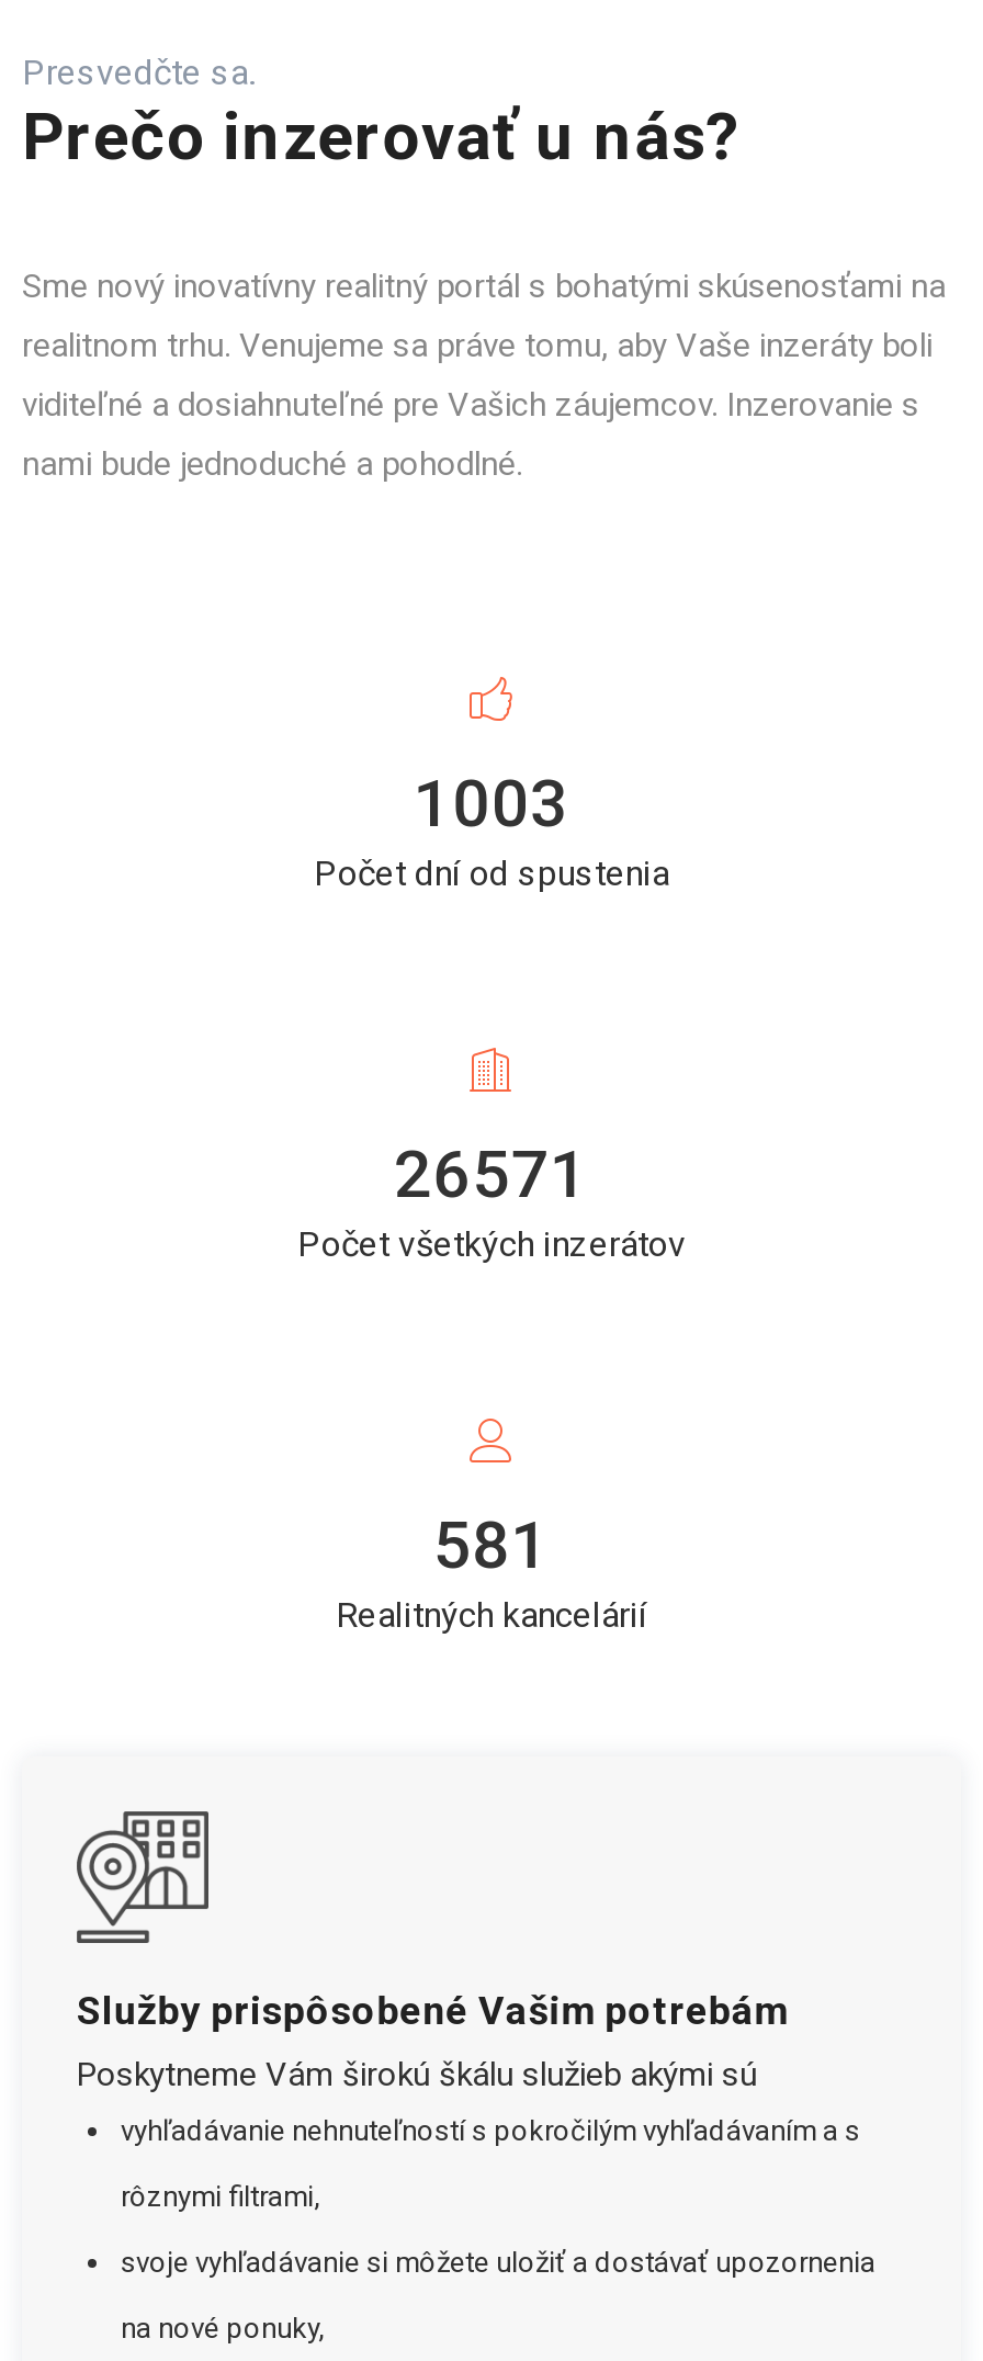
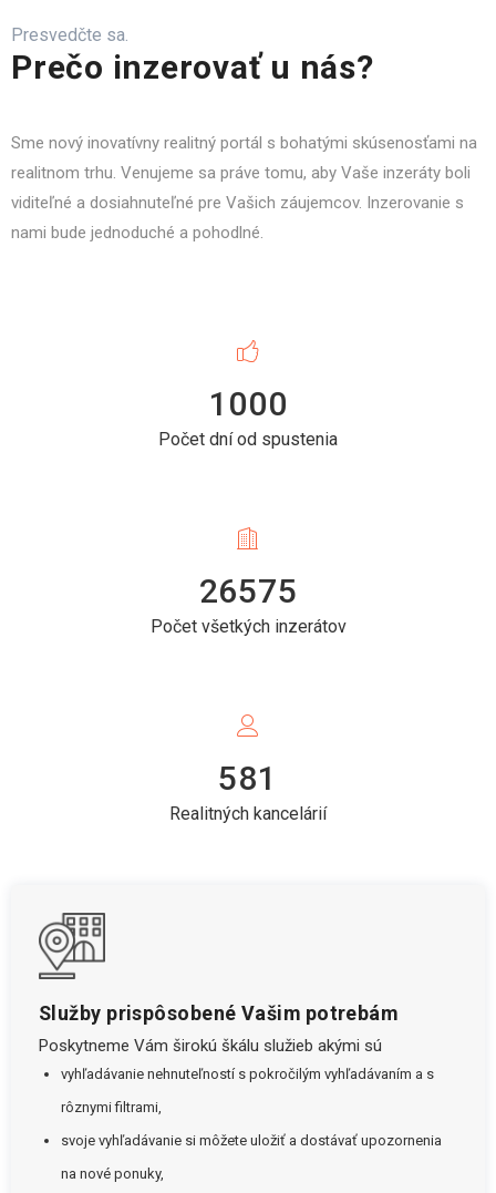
[414,765,569,841] 1003 -> [209,384,287,423] 1000
[394,1136,589,1212] 26571 -> [199,572,297,610] 26575

